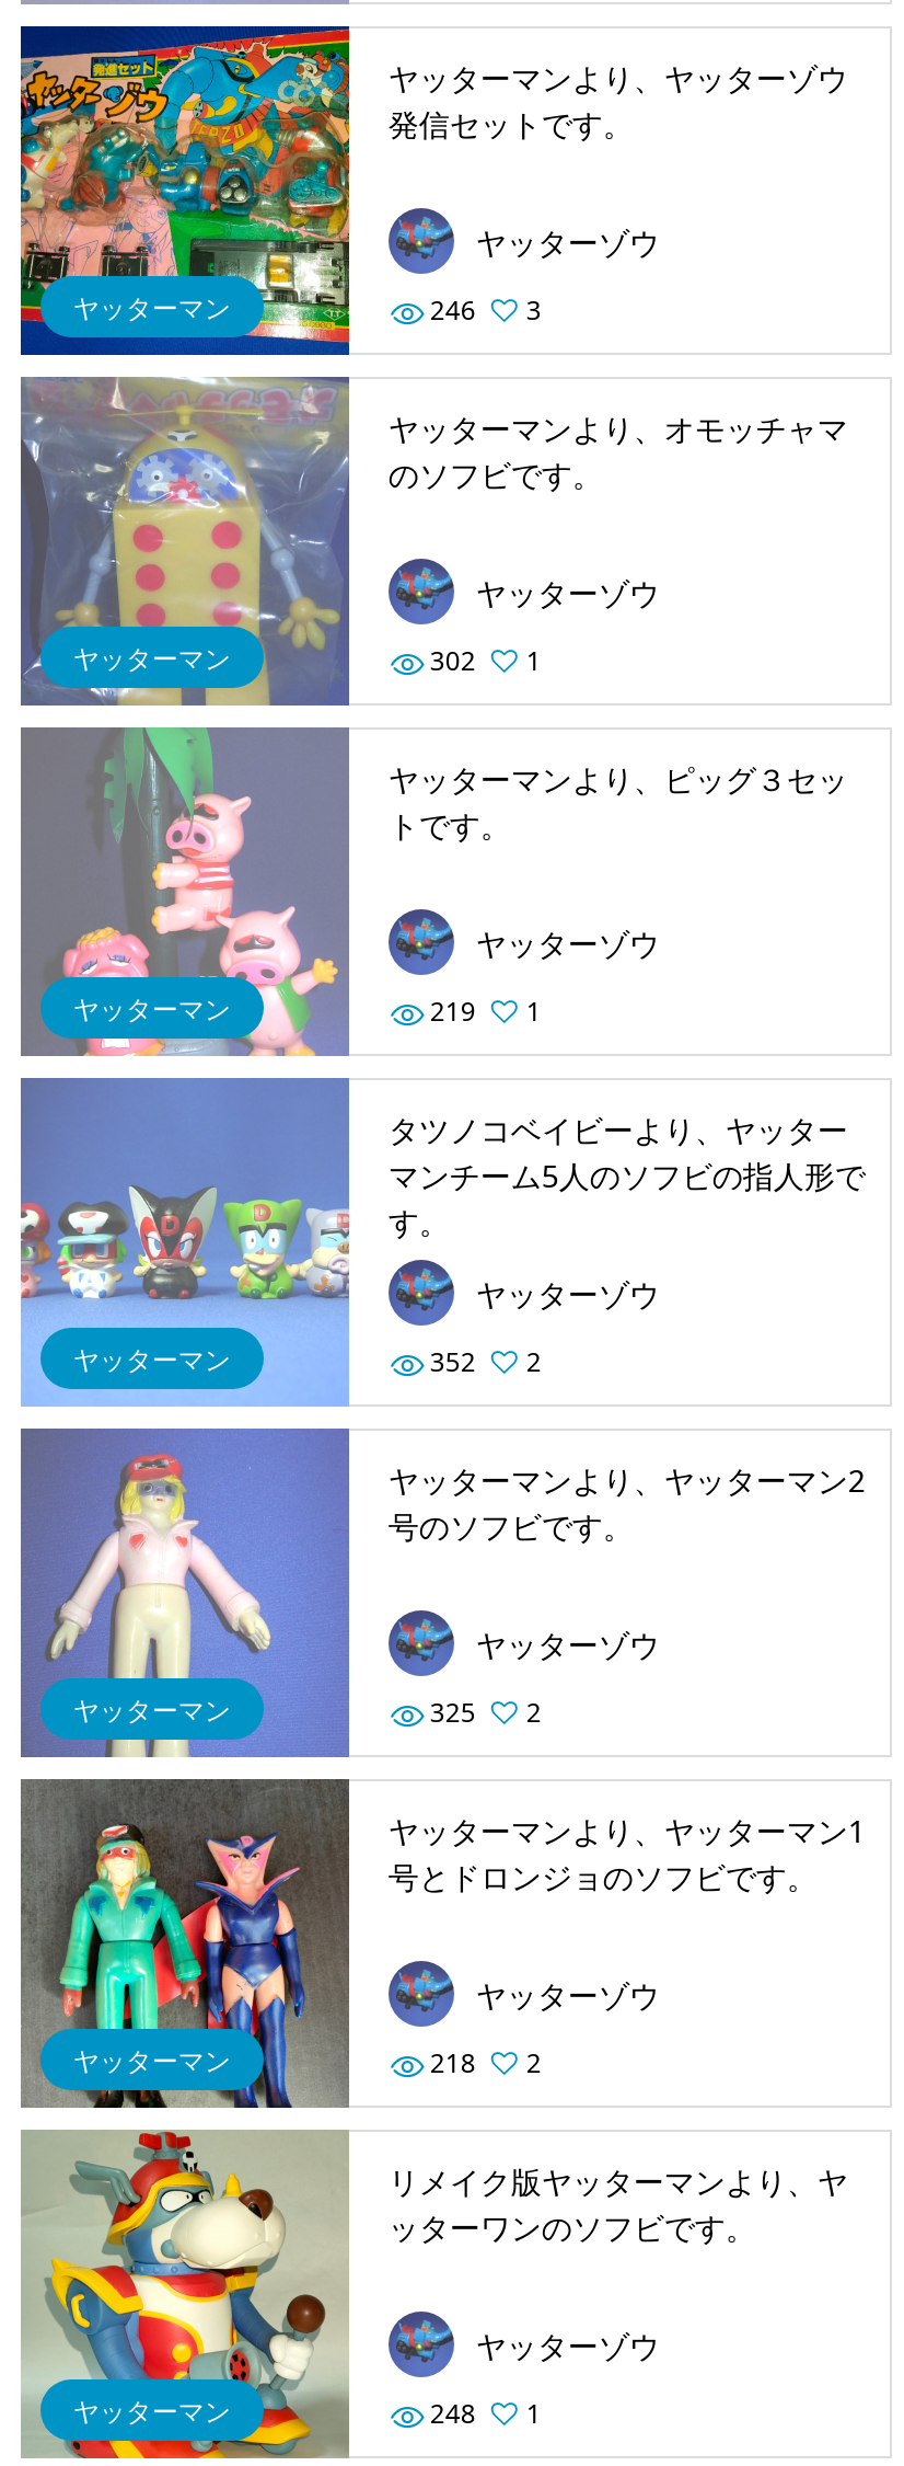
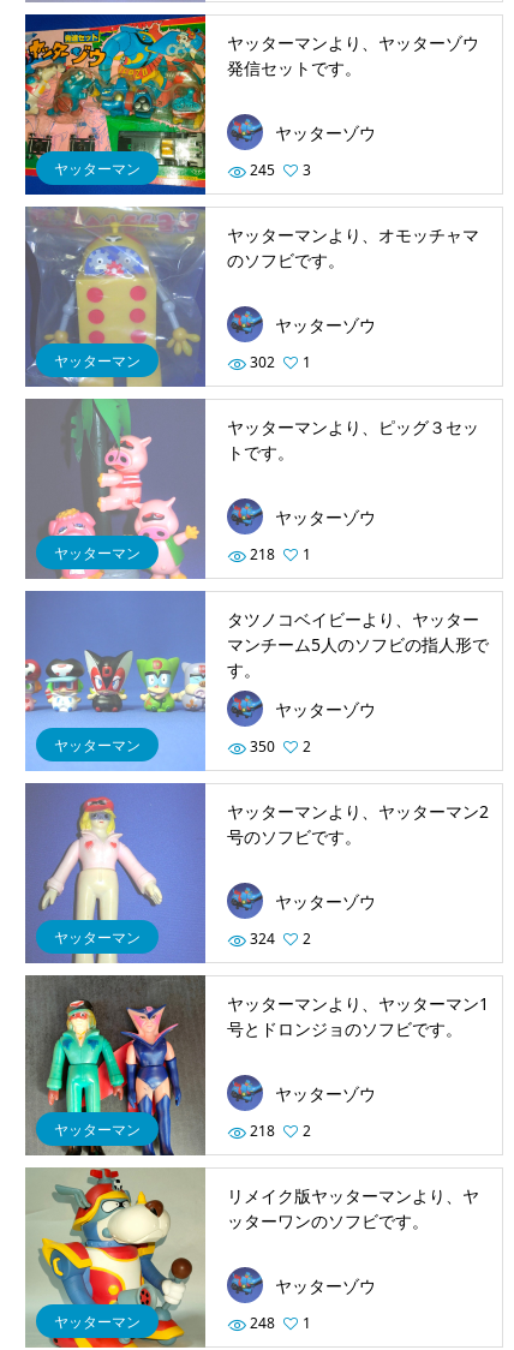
[430,291,542,329] 246 3 -> [250,160,311,180] 245 3
[430,993,542,1030] 219 1 -> [250,544,311,565] 218 1
[430,1343,542,1380] 352 2 -> [250,736,311,757] 350 2
[430,1694,542,1731] 325 2 -> [250,928,311,949] 324 2

